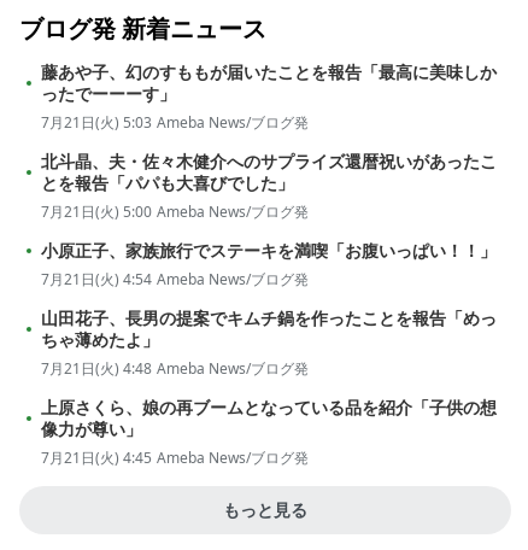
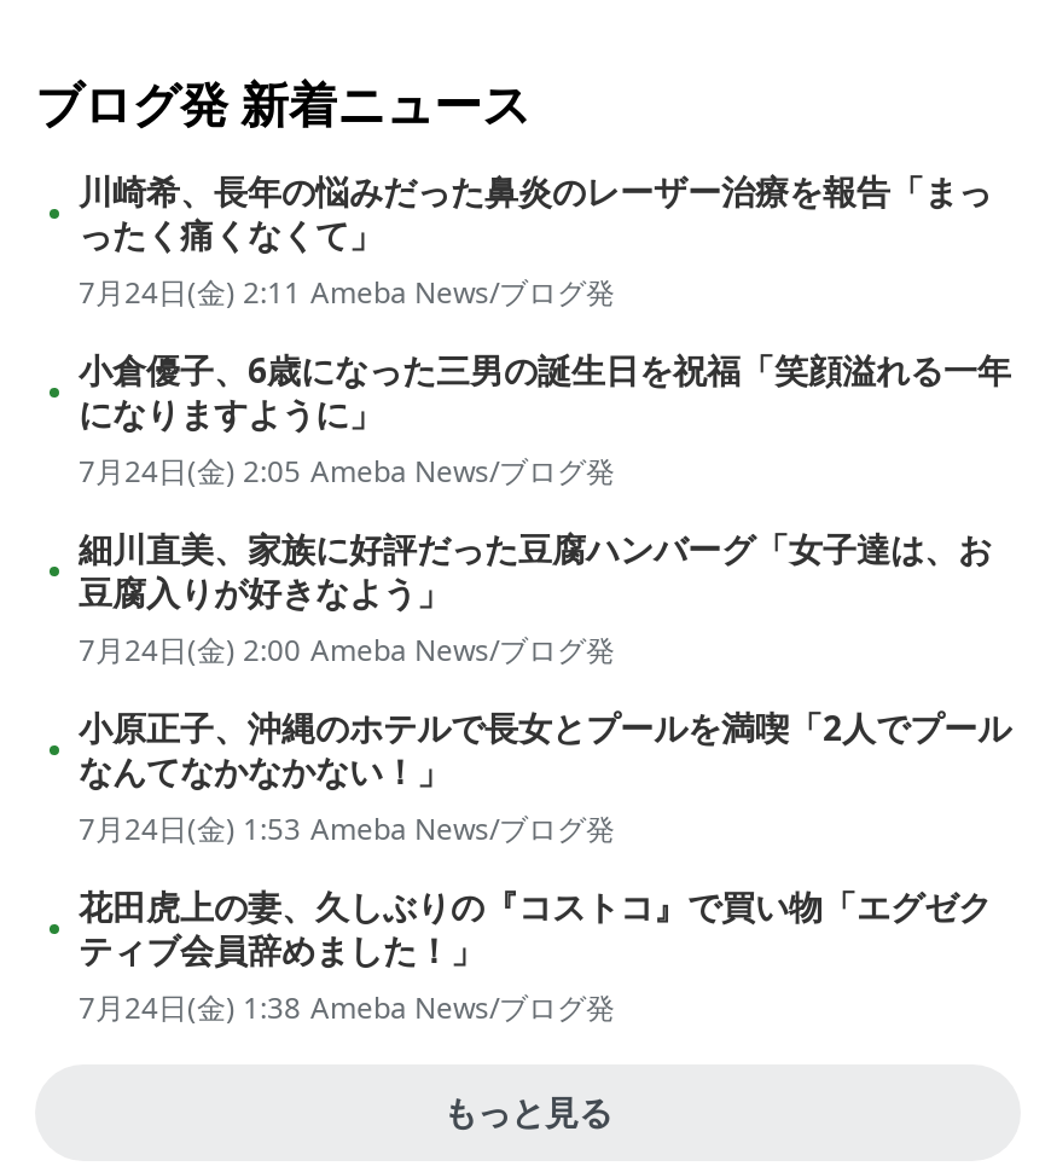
[41,60,497,133] 藤あや子、幻のすももが届いたことを報告「最高に美味しか | ったでーーーす」 | 7月21日(火) 5:03 Ameba News/ブログ発 -> [79,168,992,313] 川崎希、長年の悩みだった鼻炎のレーザー治療を報告「まっ | ったく痛くなくて」 | 7月24日(金) 2:11 Ameba News/ブログ発
[41,150,497,222] 北斗晶、夫・佐々木健介へのサプライズ還暦祝いがあったこ | とを報告「パパも大喜びでした」 | 7月21日(火) 5:00 Ameba News/ブログ発 -> [79,347,1011,492] 小倉優子、6歳になった三男の誕生日を祝福「笑顔溢れる一年 | になりますように」 | 7月24日(金) 2:05 Ameba News/ブログ発
[41,239,497,290] 小原正子、家族旅行でステーキを満喫「お腹いっぱい！！」 | 7月21日(火) 4:54 Ameba News/ブログ発 -> [79,526,992,671] 細川直美、家族に好評だった豆腐ハンバーグ「女子達は、お | 豆腐入りが好きなよう」 | 7月24日(金) 2:00 Ameba News/ブログ発
[41,306,497,379] 山田花子、長男の提案でキムチ鍋を作ったことを報告「めっ | ちゃ薄めたよ」 | 7月21日(火) 4:48 Ameba News/ブログ発 -> [79,705,1011,850] 小原正子、沖縄のホテルで長女とプールを満喫「2人でプール | なんてなかなかない！」 | 7月24日(金) 1:53 Ameba News/ブログ発
[41,396,497,468] 上原さくら、娘の再ブームとなっている品を紹介「子供の想 | 像力が尊い」 | 7月21日(火) 4:45 Ameba News/ブログ発 -> [79,883,992,1028] 花田虎上の妻、久しぶりの『コストコ』で買い物「エグゼク | ティブ会員辞めました！」 | 7月24日(金) 1:38 Ameba News/ブログ発

